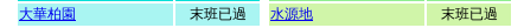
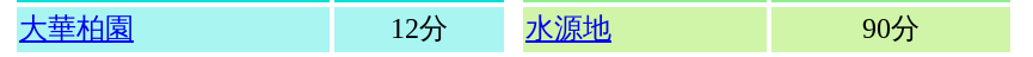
[189,6,246,22] 末班已過 -> [391,12,448,45] 12分
[440,6,497,22] 末班已過 -> [862,12,920,45] 90分

